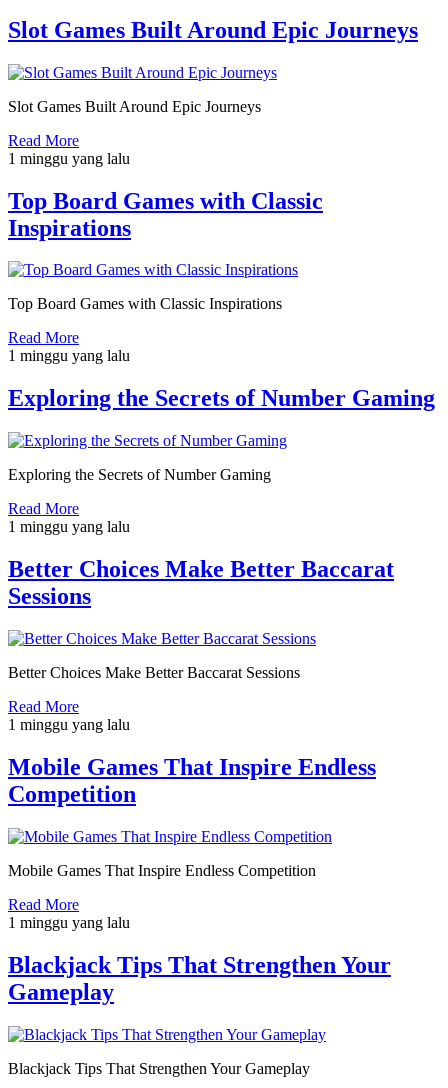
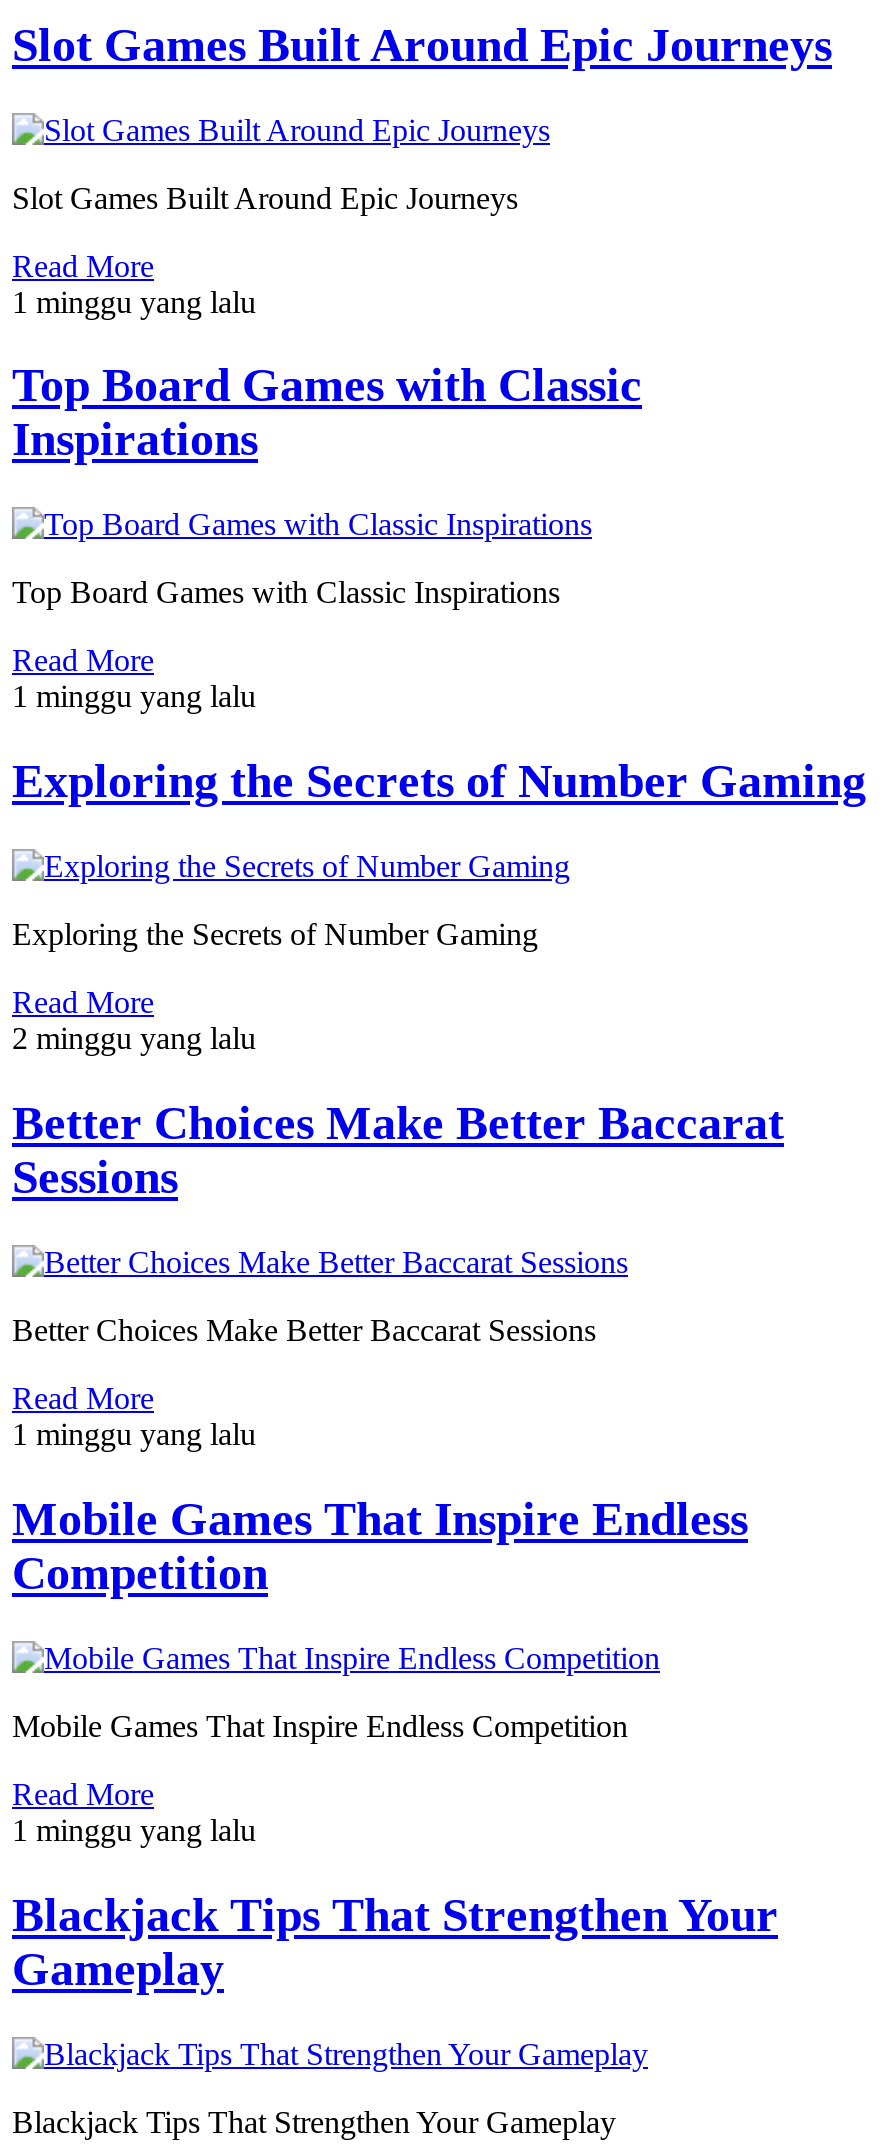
[8,518,130,535] 1 minggu yang lalu -> [12,1021,256,1055] 2 minggu yang lalu

